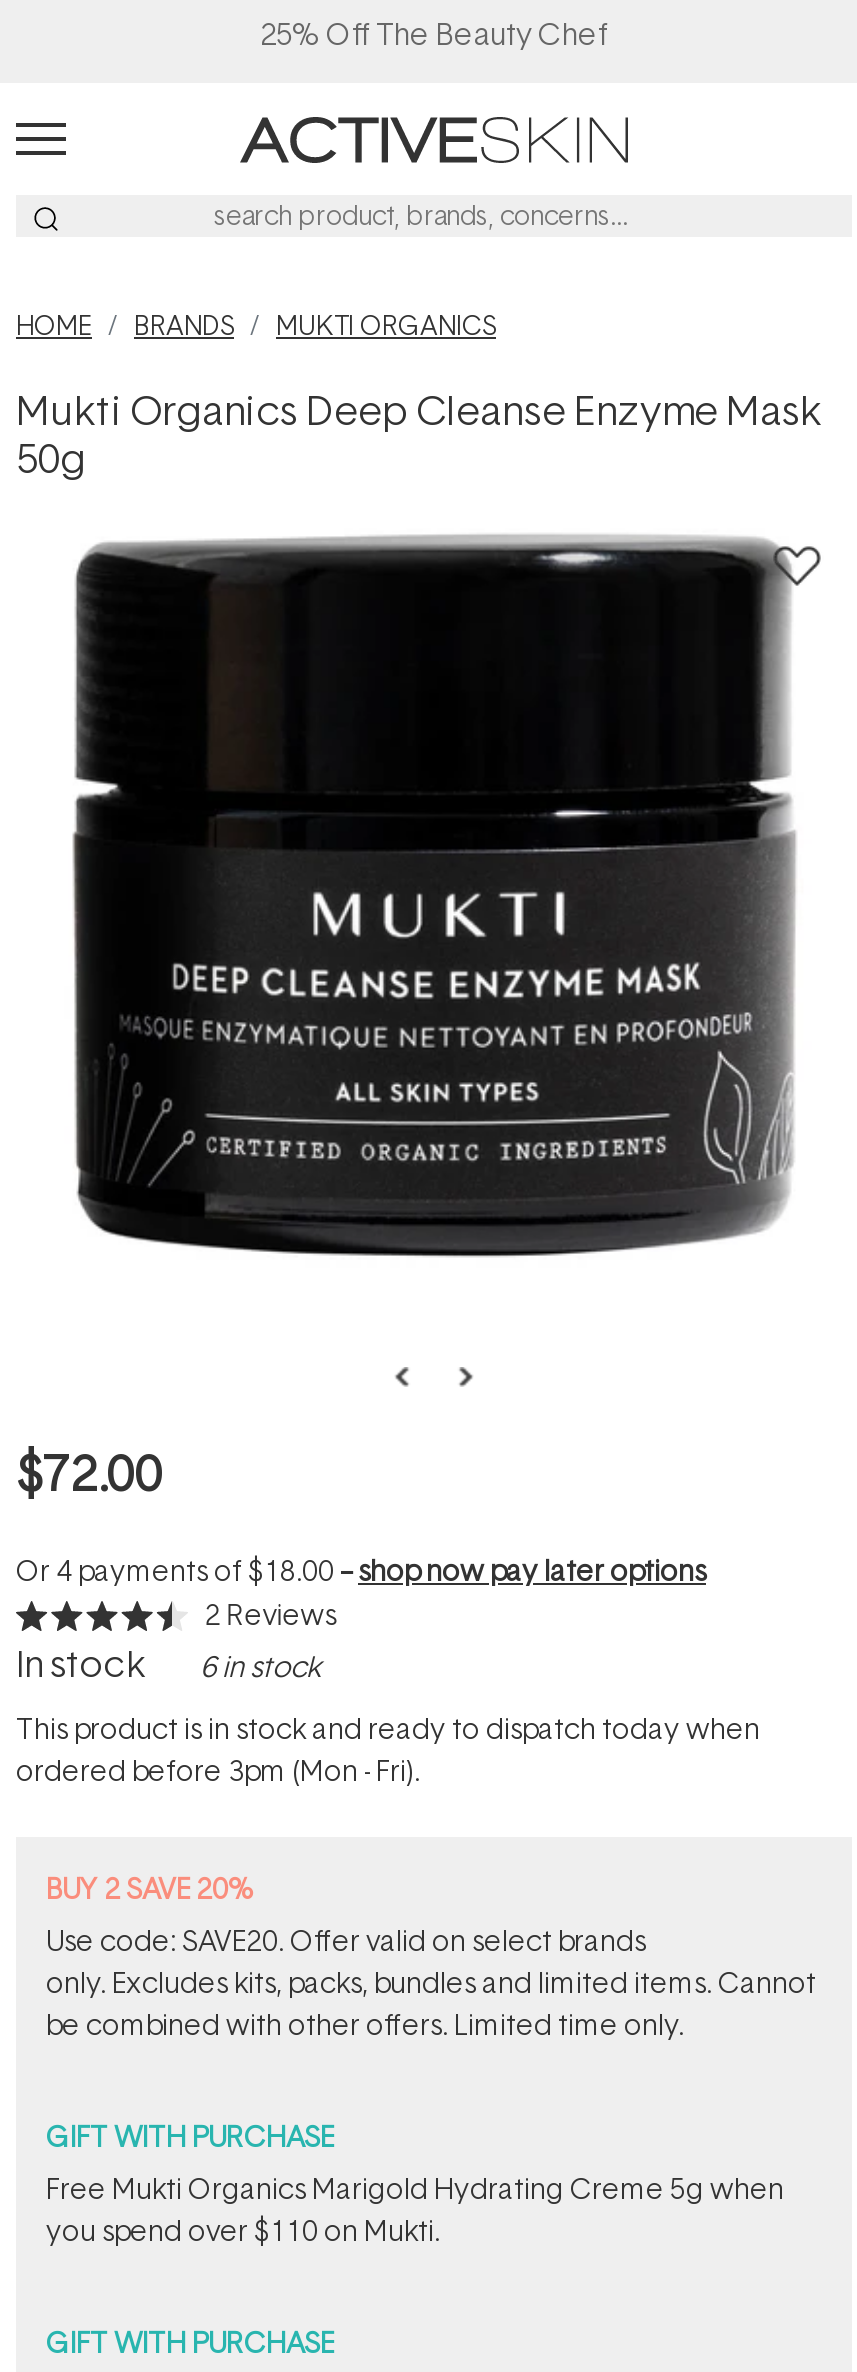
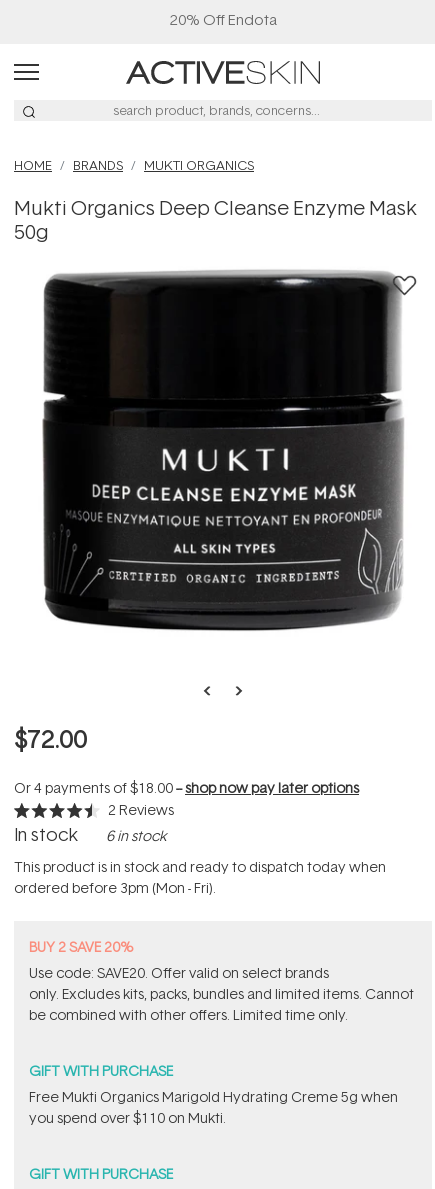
[260,13,608,55] 25% Off The Beauty Chef -> [169,9,276,30] 20% Off Endota

